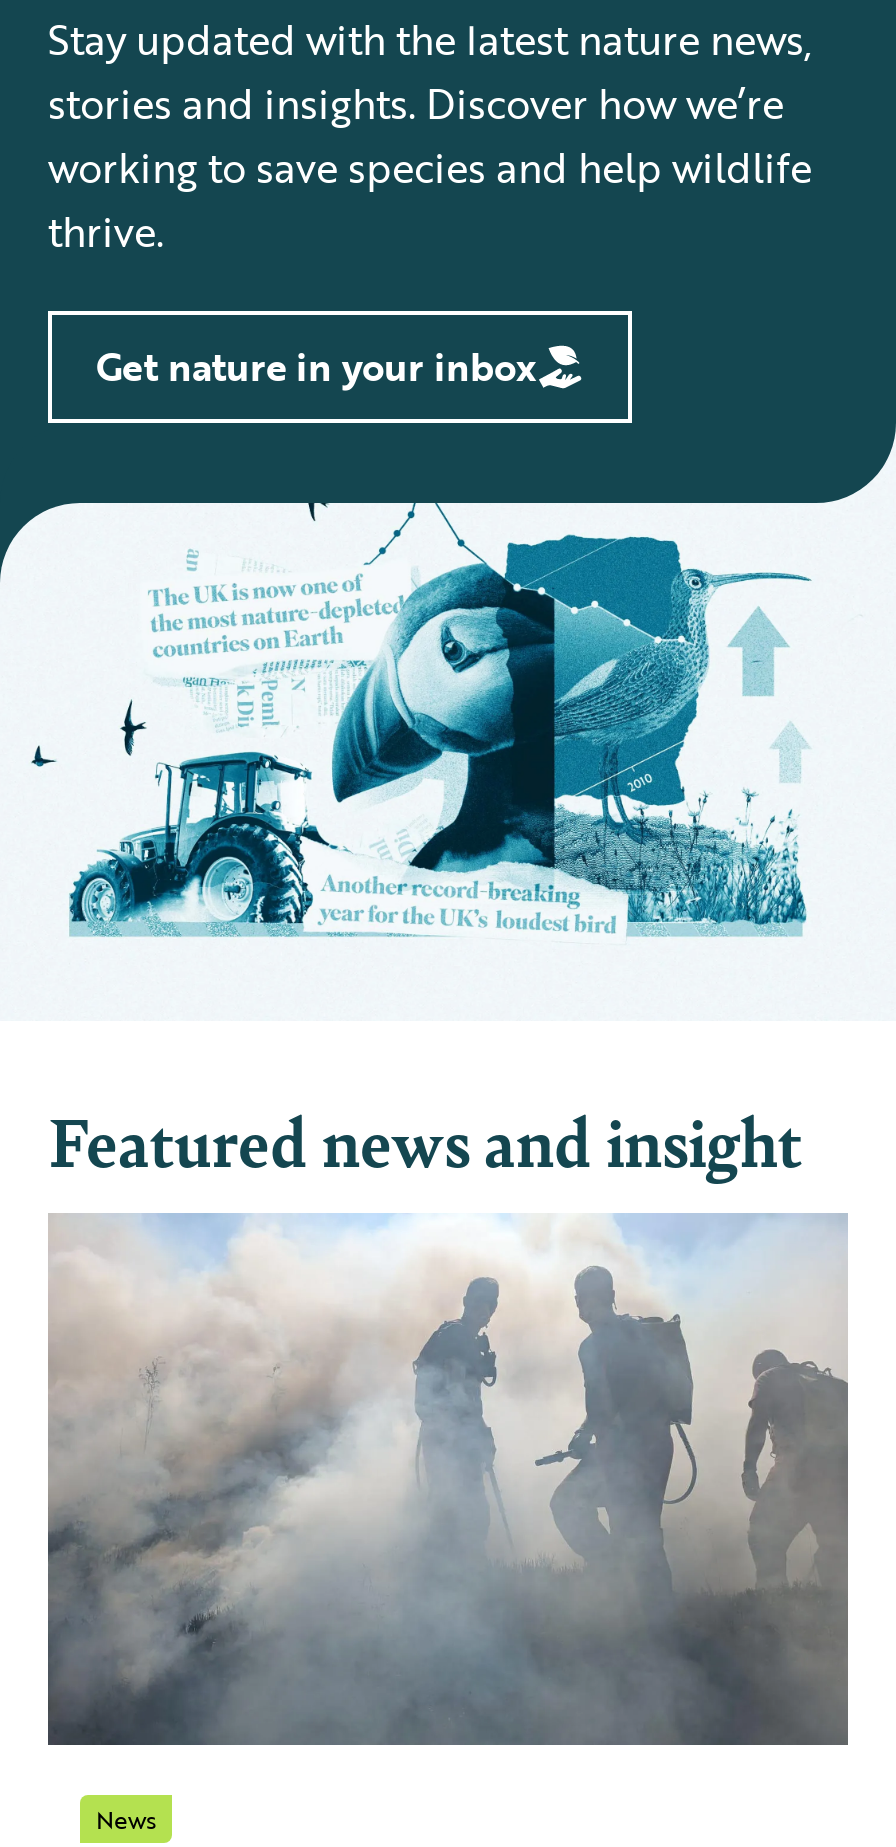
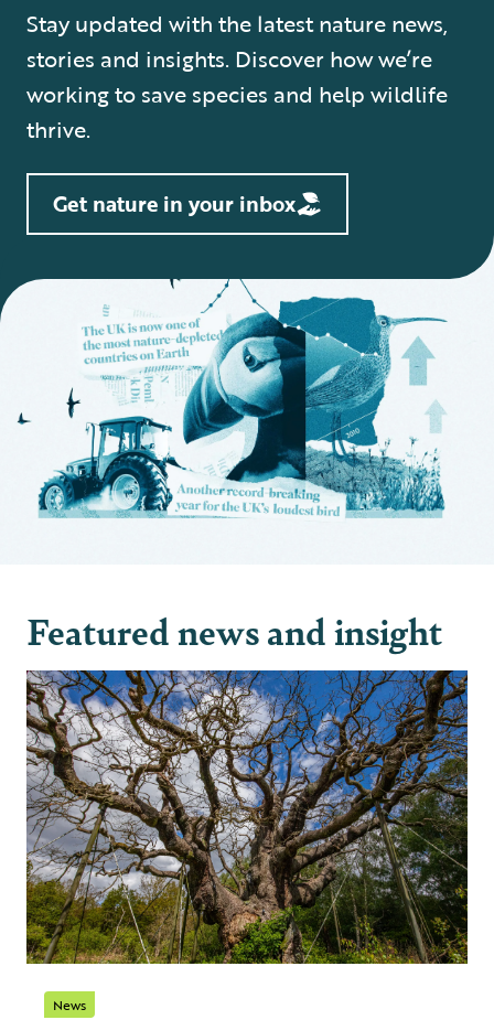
[46,1213,850,1747] [image] -> [25,669,469,965] [image]

